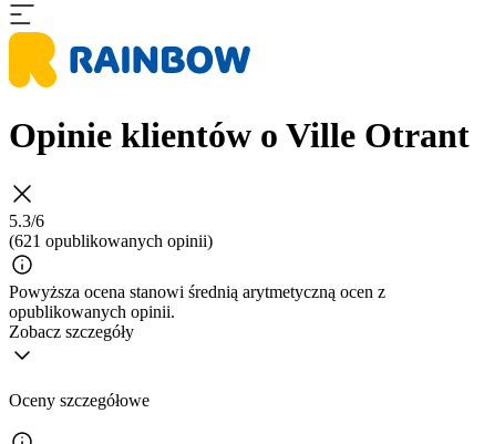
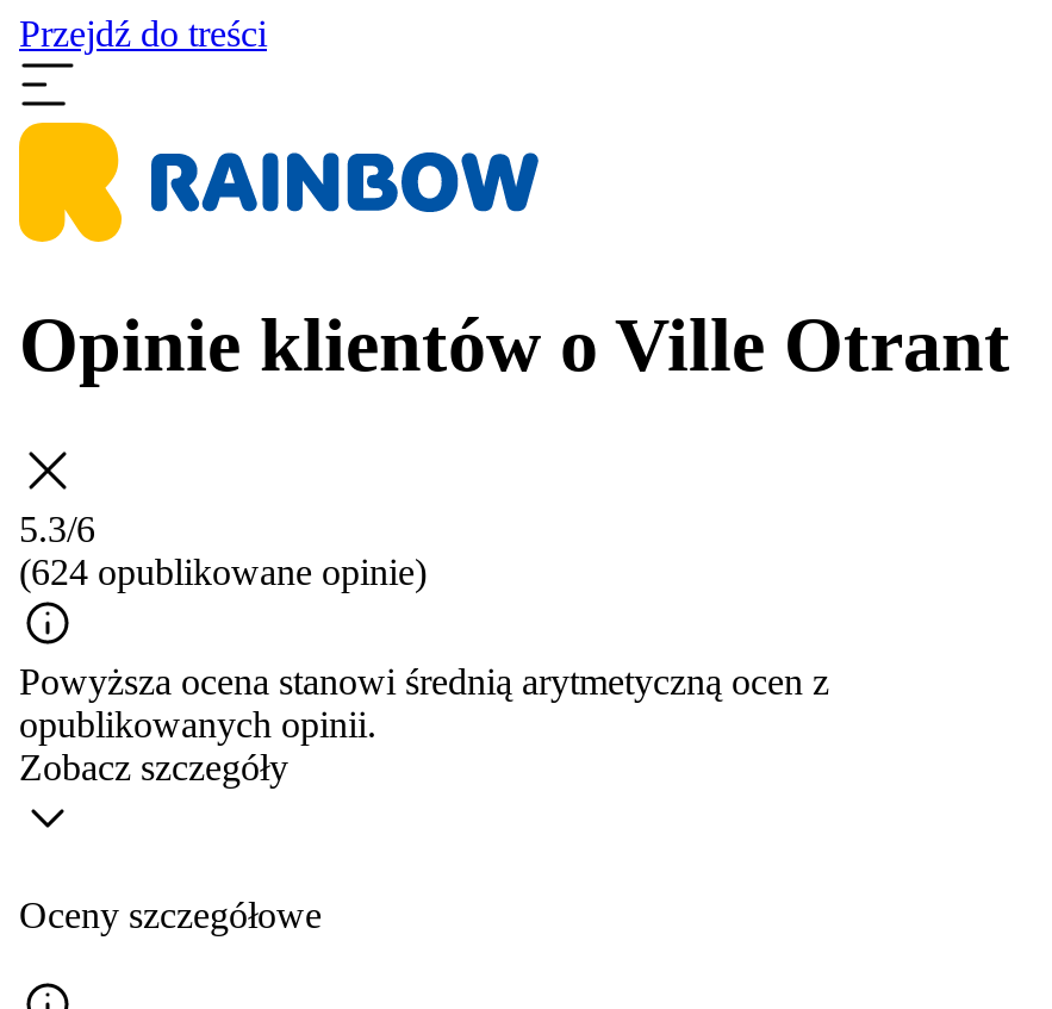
none -> [19,13,267,54] Przejdź do treści
[9,231,213,250] (621 opublikowanych opinii) -> [19,551,427,592] (624 opublikowane opinie)

